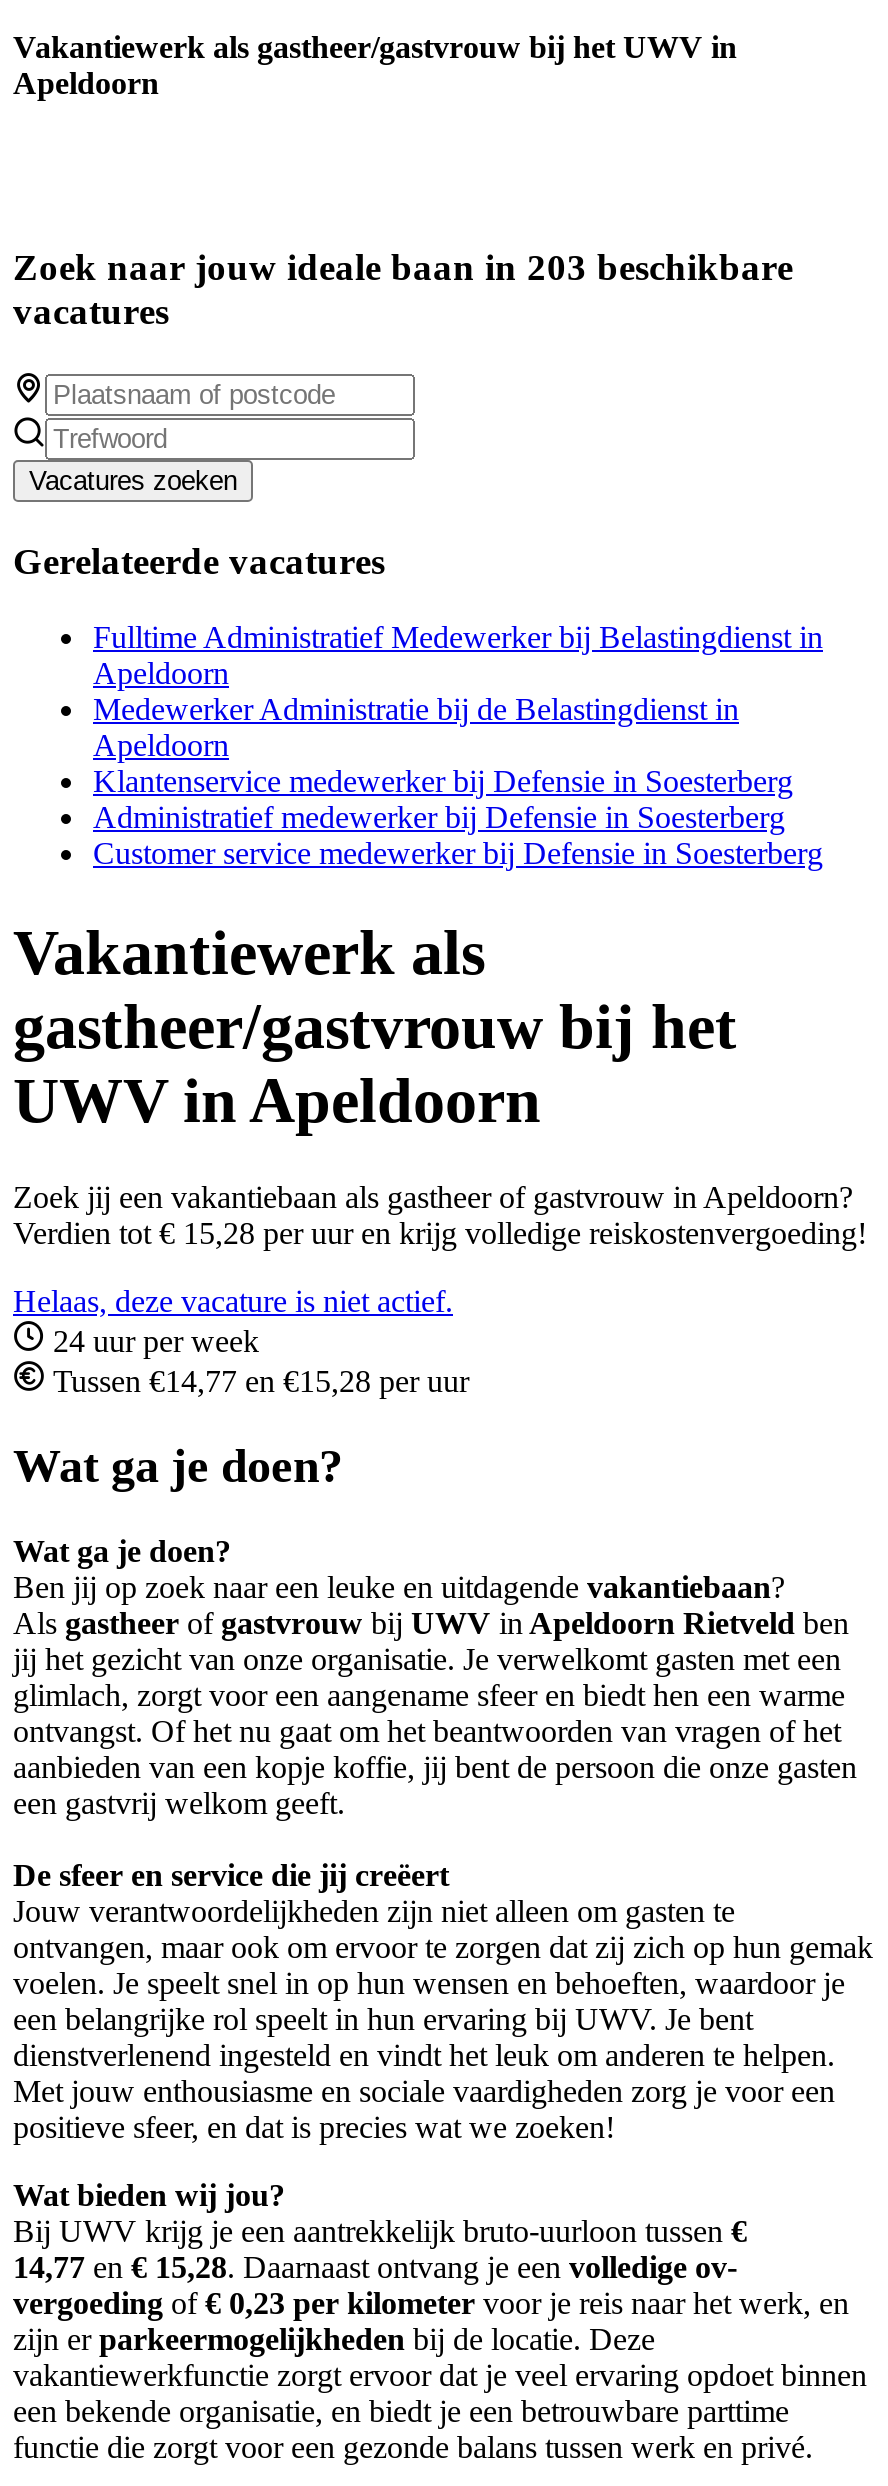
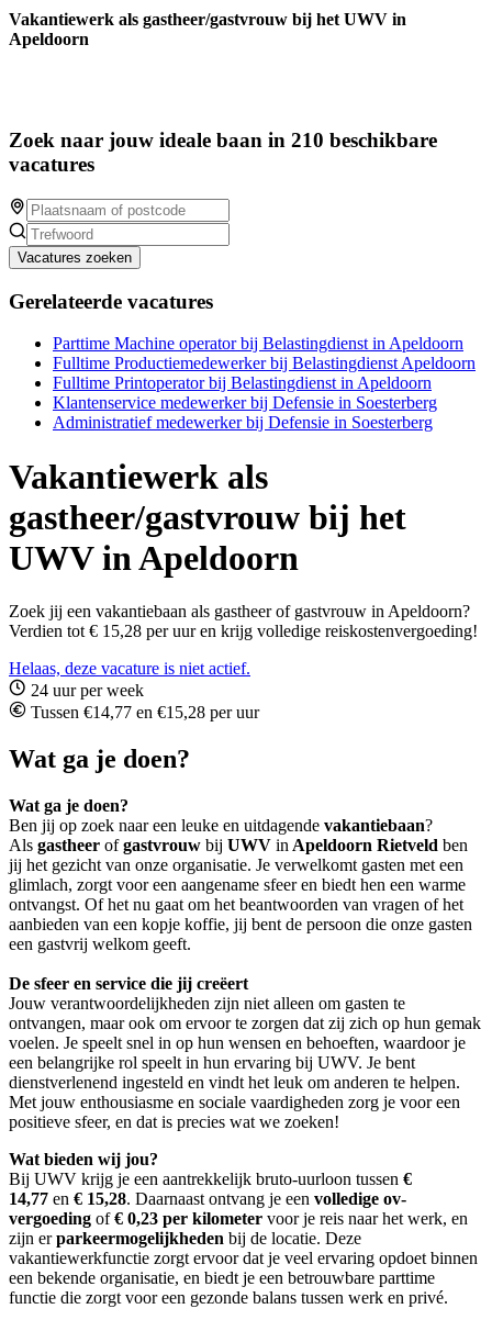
[13,246,793,288] Zoek naar jouw ideale baan in 203 beschikbare -> [9,129,437,152] Zoek naar jouw ideale baan in 210 beschikbare
[93,621,823,763] Fulltime Administratief Medewerker bij Belastingdienst in | Apeldoorn | Medewerker Administratie bij de Belastingdienst in | Apeldoorn -> [53,334,476,392] Parttime Machine operator bij Belastingdienst in Apeldoorn | Fulltime Productiemedewerker bij Belastingdienst Apeldoorn | Fulltime Printoperator bij Belastingdienst in Apeldoorn
[93,837,823,871] Customer service medewerker bij Defensie in Soesterberg -> none

